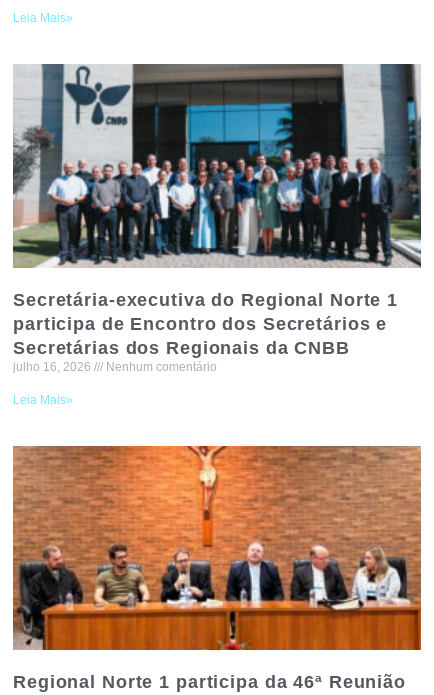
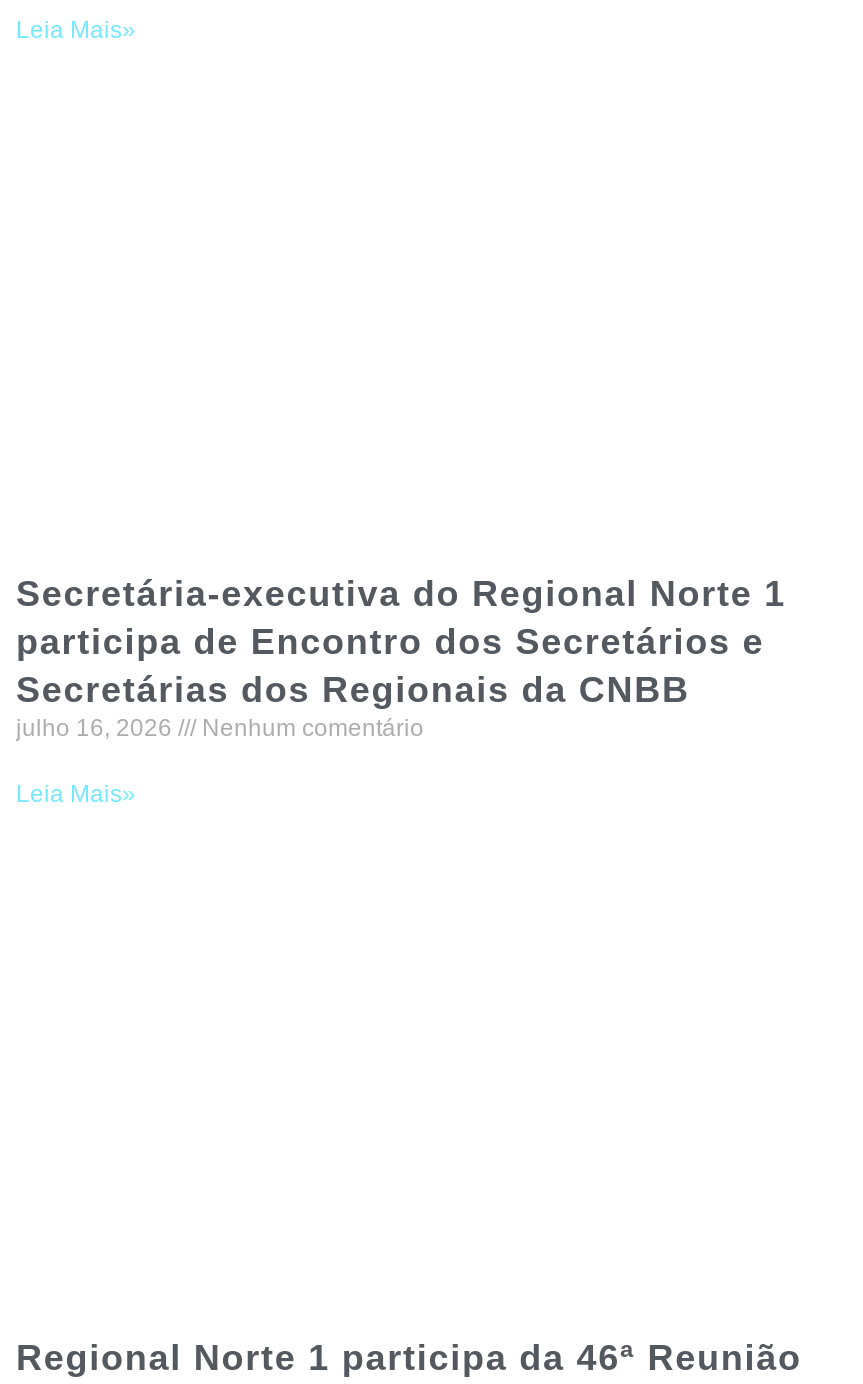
[12,63,422,269] [image] -> none
[12,445,422,651] [image] -> none

